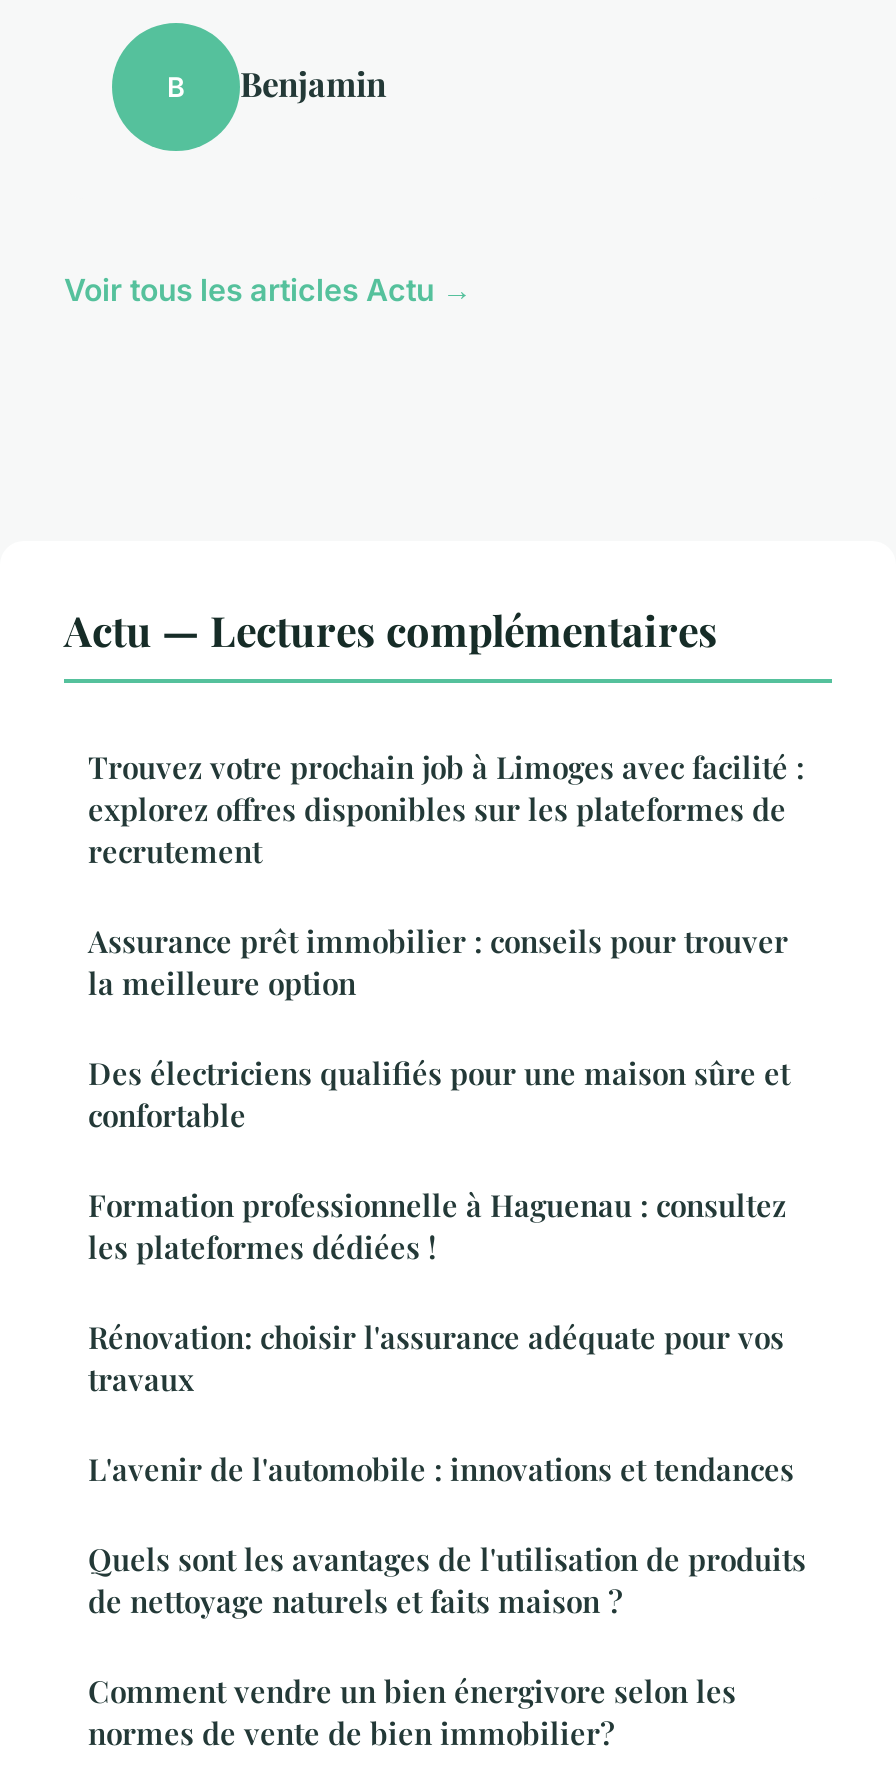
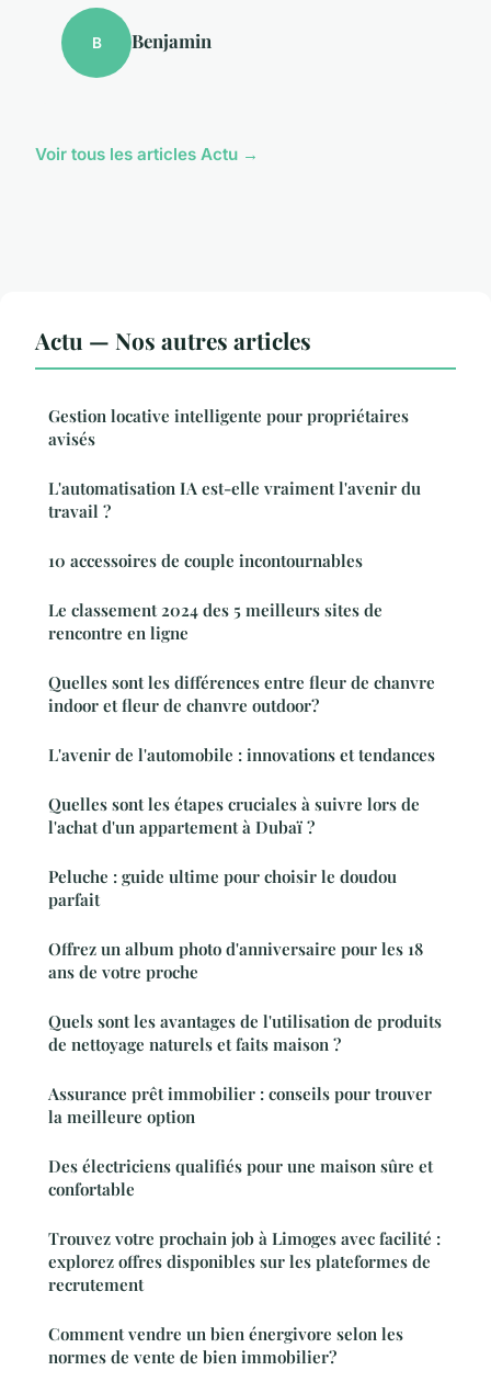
[64,602,718,658] Actu — Lectures complémentaires -> [35,325,435,983] Actu — Nos autres articles | Gestion locative intelligente pour propriétaires | avisés | L'automatisation IA est-elle vraiment l'avenir du | travail ? | 10 accessoires de couple incontournables | Le classement 2024 des 5 meilleurs sites de | rencontre en ligne | Quelles sont les différences entre fleur de chanvre | indoor et fleur de chanvre outdoor? | Quelles sont les étapes cruciales à suivre lors de | l'achat d'un appartement à Dubaï ? | Peluche : guide ultime pour choisir le doudou | parfait | Offrez un album photo d'anniversaire pour les 18 | ans de votre proche
moved [88,748,804,872] -> [48,1228,441,1296]: Trouvez votre prochain job à Limoges avec facilité : | explorez offres disponibles sur les plateformes de | recrutement
moved [88,922,790,1136] -> [48,1083,433,1200]: Assurance prêt immobilier : conseils pour trouver | la meilleure option | Des électriciens qualifiés pour une maison sûre et | confortable
[88,1186,786,1400] Formation professionnelle à Haguenau : consultez | les plateformes dédiées ! | Rénovation: choisir l'assurance adéquate pour vos | travaux -> none
moved [88,1450,794,1490] -> [48,744,435,766]: L'avenir de l'automobile : innovations et tendances
moved [88,1540,806,1622] -> [48,1011,442,1056]: Quels sont les avantages de l'utilisation de produits | de nettoyage naturels et faits maison ?

